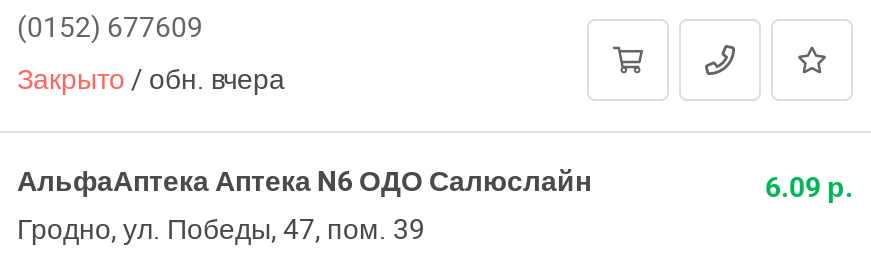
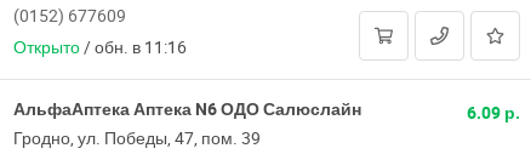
[17,59,285,97] Закрыто / обн. вчера -> [13,36,187,59] Открыто / обн. в 11:16

